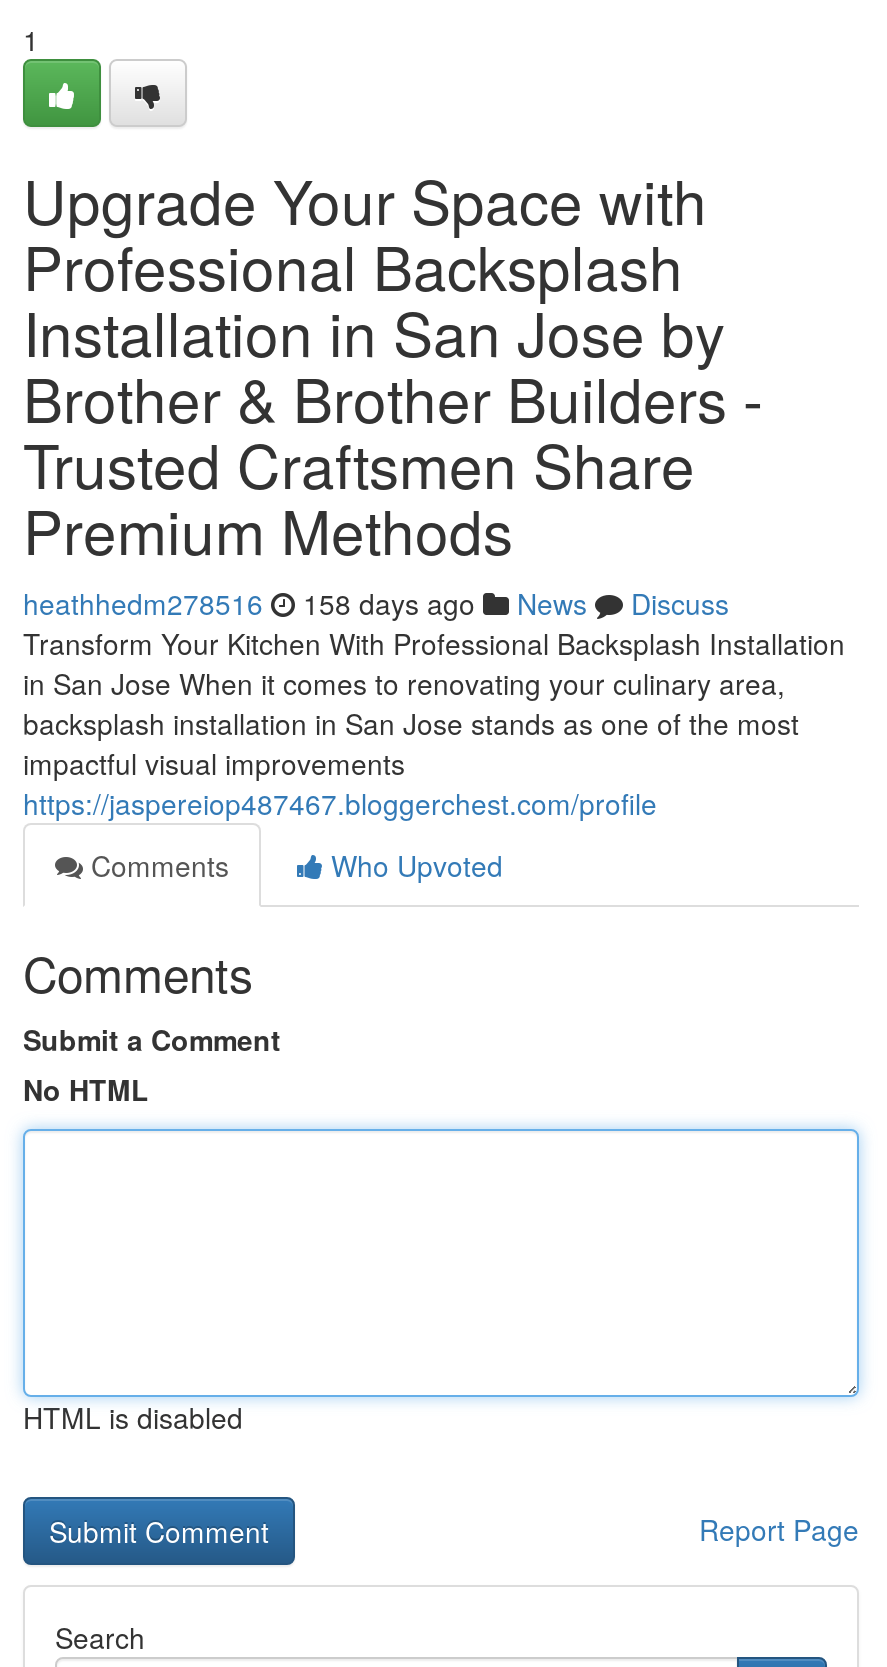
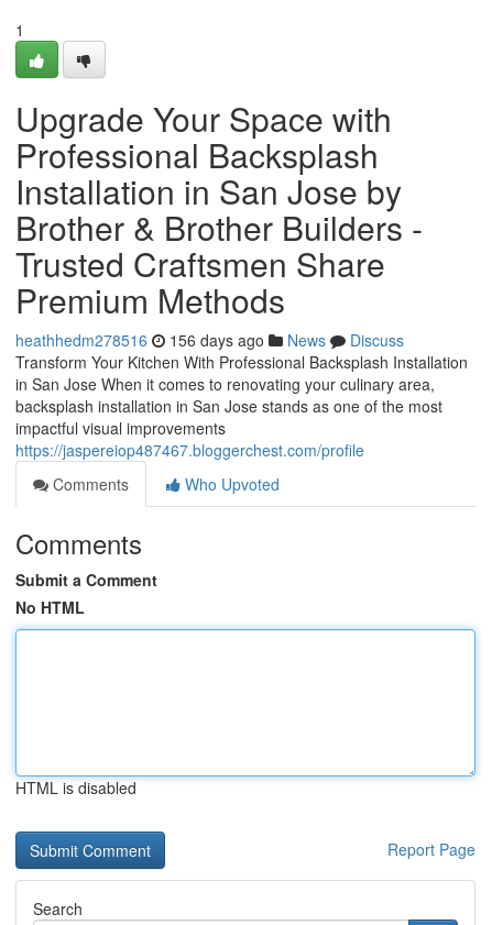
[23,583,729,623] heathhedm278516 158 days ago News Discuss -> [15,329,404,351] heathhedm278516 156 days ago News Discuss

